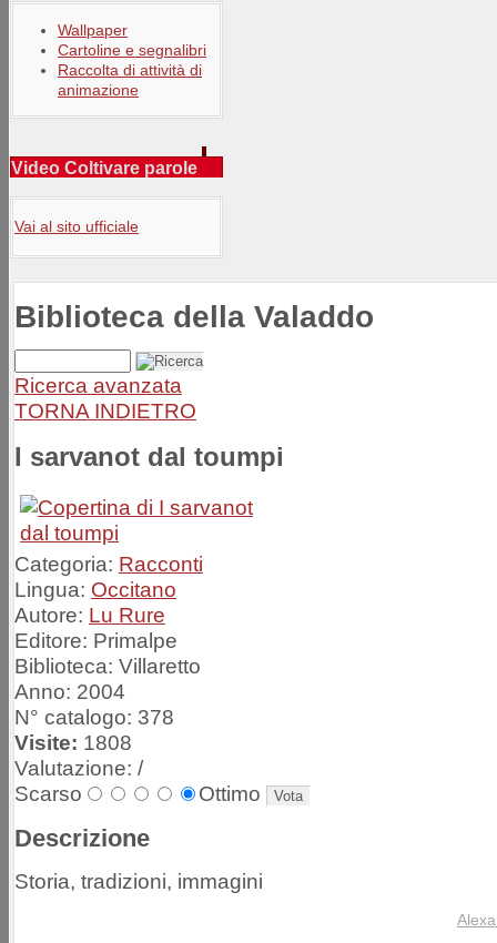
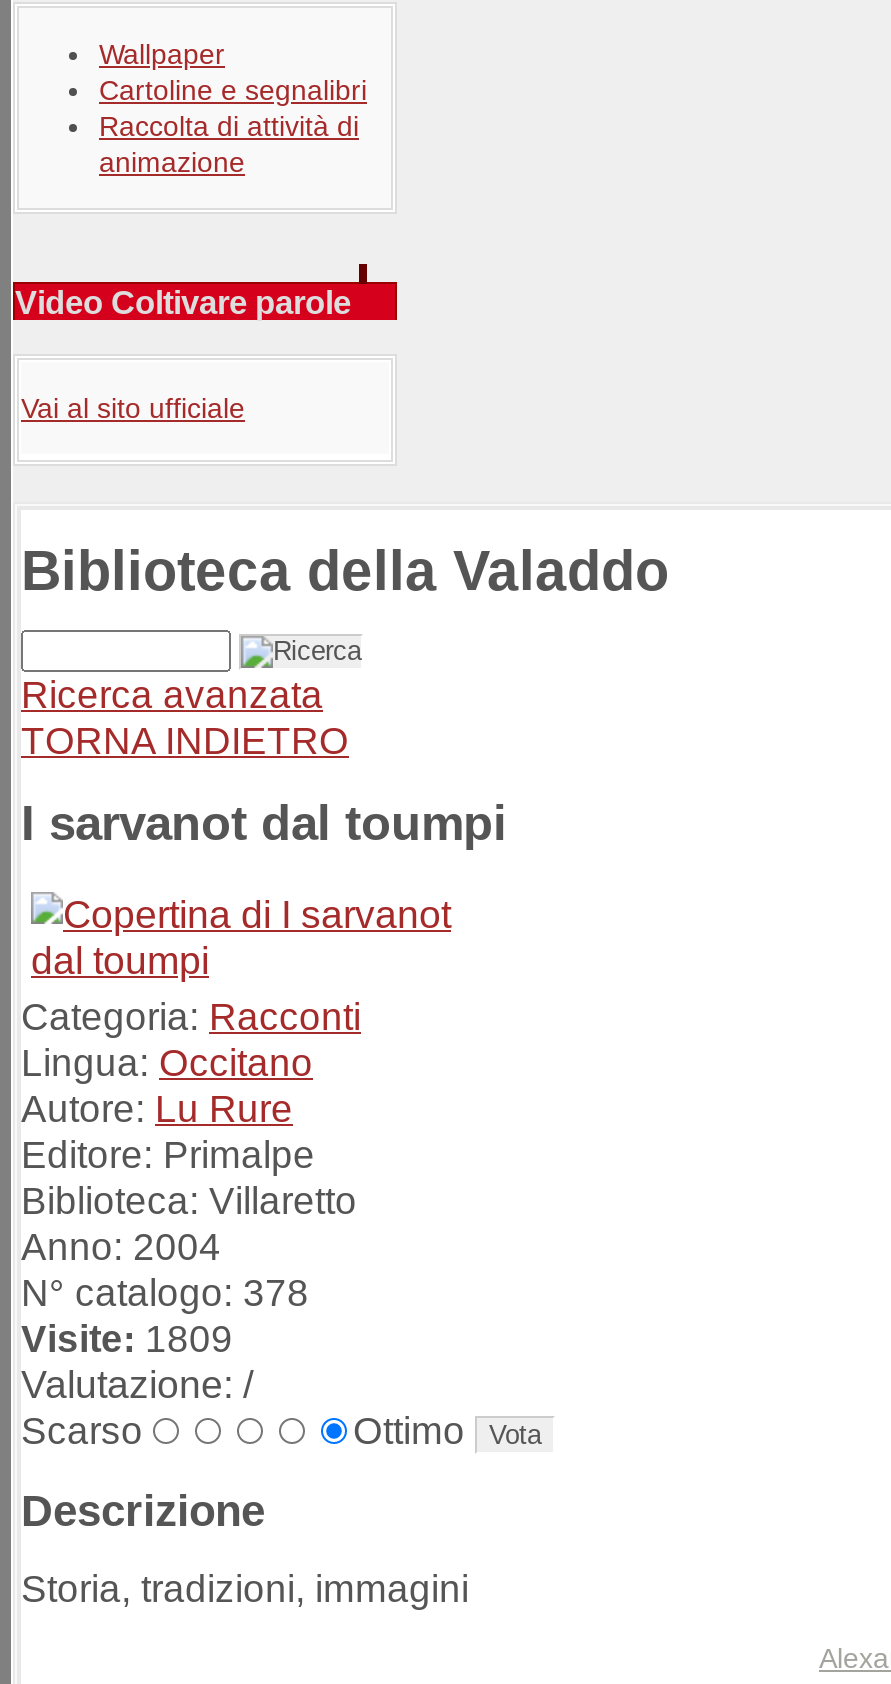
[14,731,132,755] Visite: 1808 -> [21,1319,233,1361] Visite: 1809

